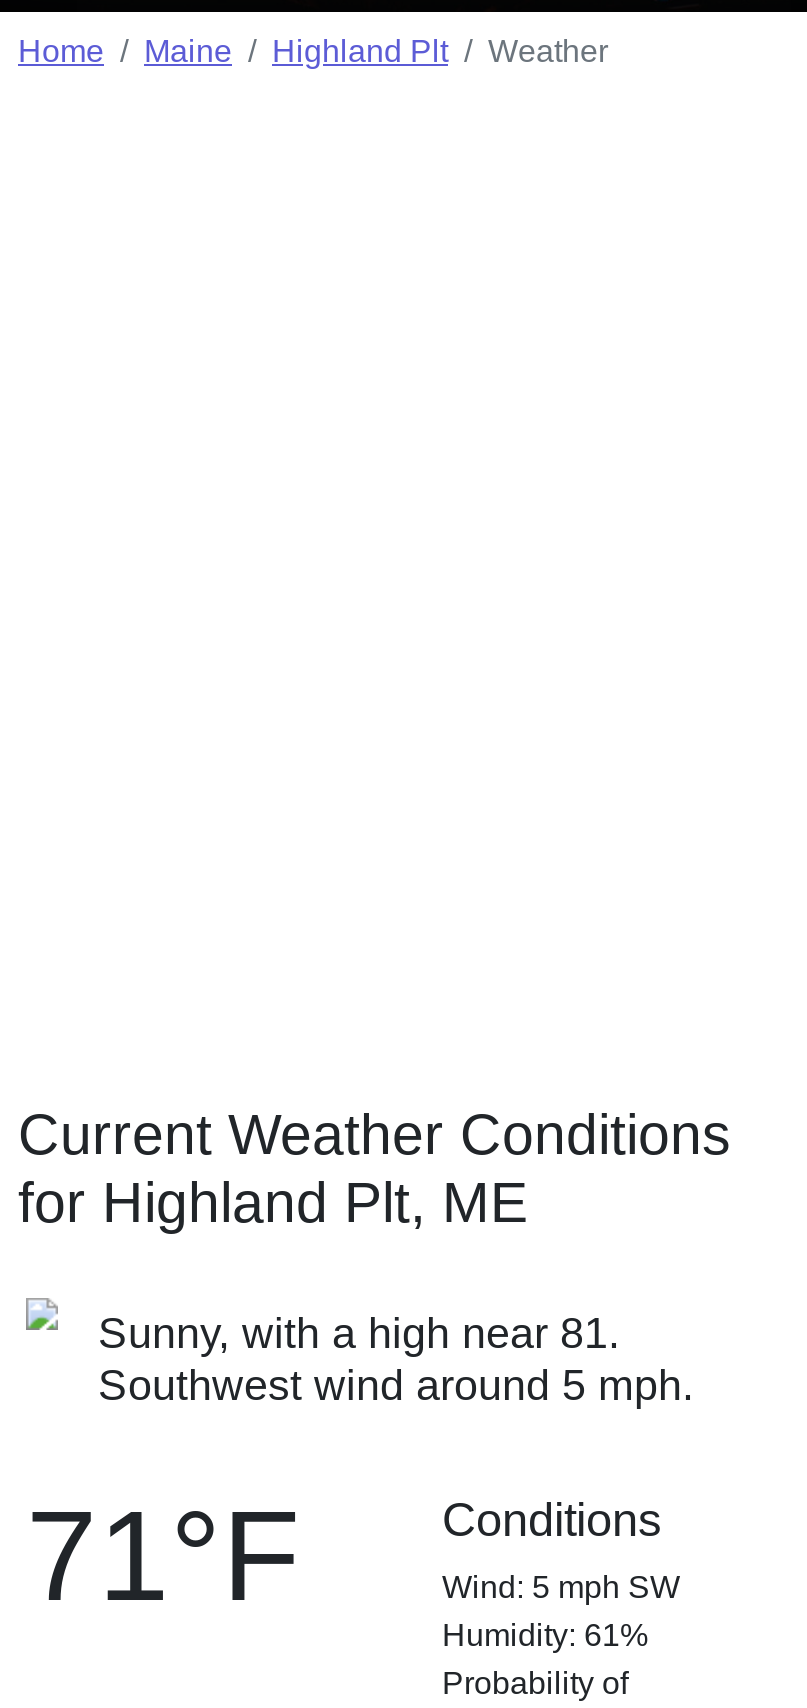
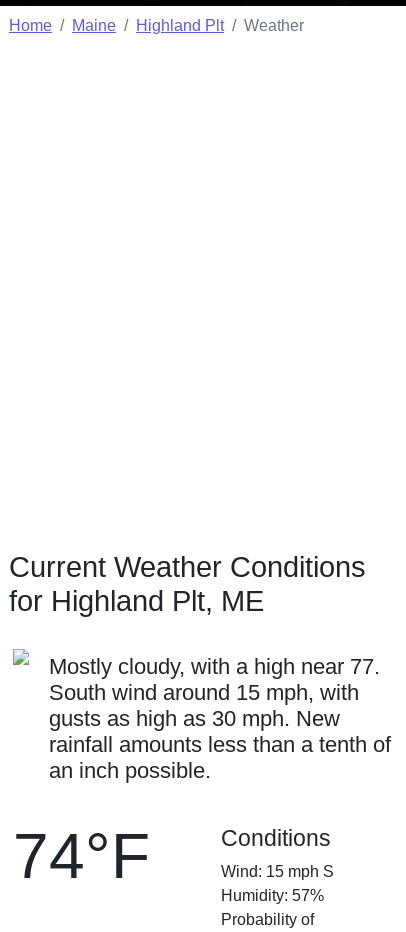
[98,1308,694,1410] Sunny, with a high near 81. | Southwest wind around 5 mph. -> [49,654,391,783] Mostly cloudy, with a high near 77. | South wind around 15 mph, with | gusts as high as 30 mph. New | rainfall amounts less than a tenth of | an inch possible.
[26,1484,300,1628] 71°F -> [13,820,150,892] 74°F
[442,1570,680,1604] Wind: 5 mph SW -> [221,863,334,880] Wind: 15 mph S
[442,1618,648,1652] Humidity: 61% -> [221,887,324,904] Humidity: 57%

